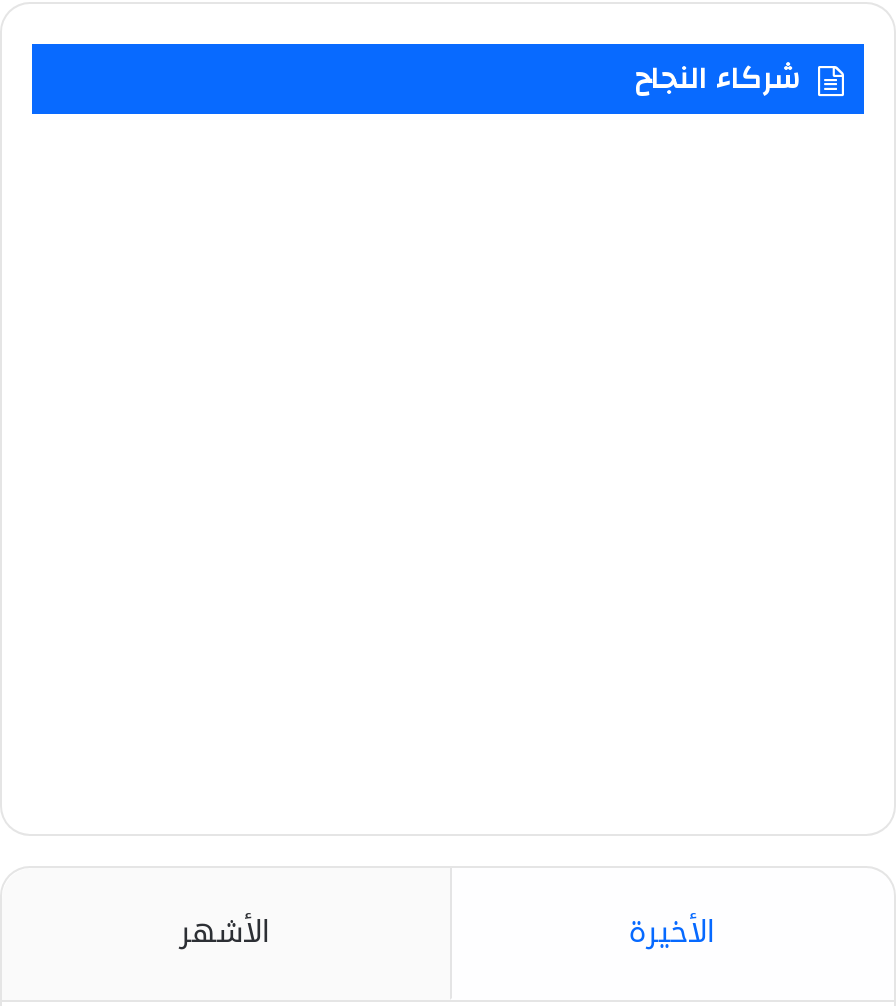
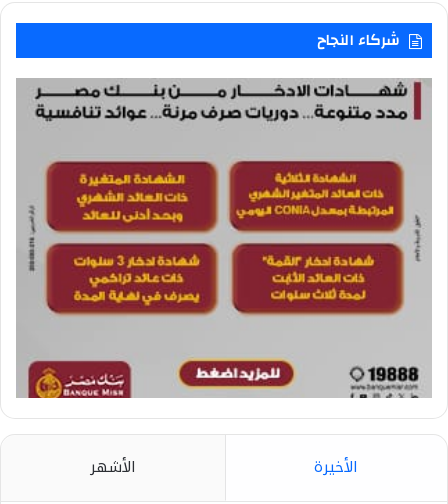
none -> [16,78,432,399] [image]

